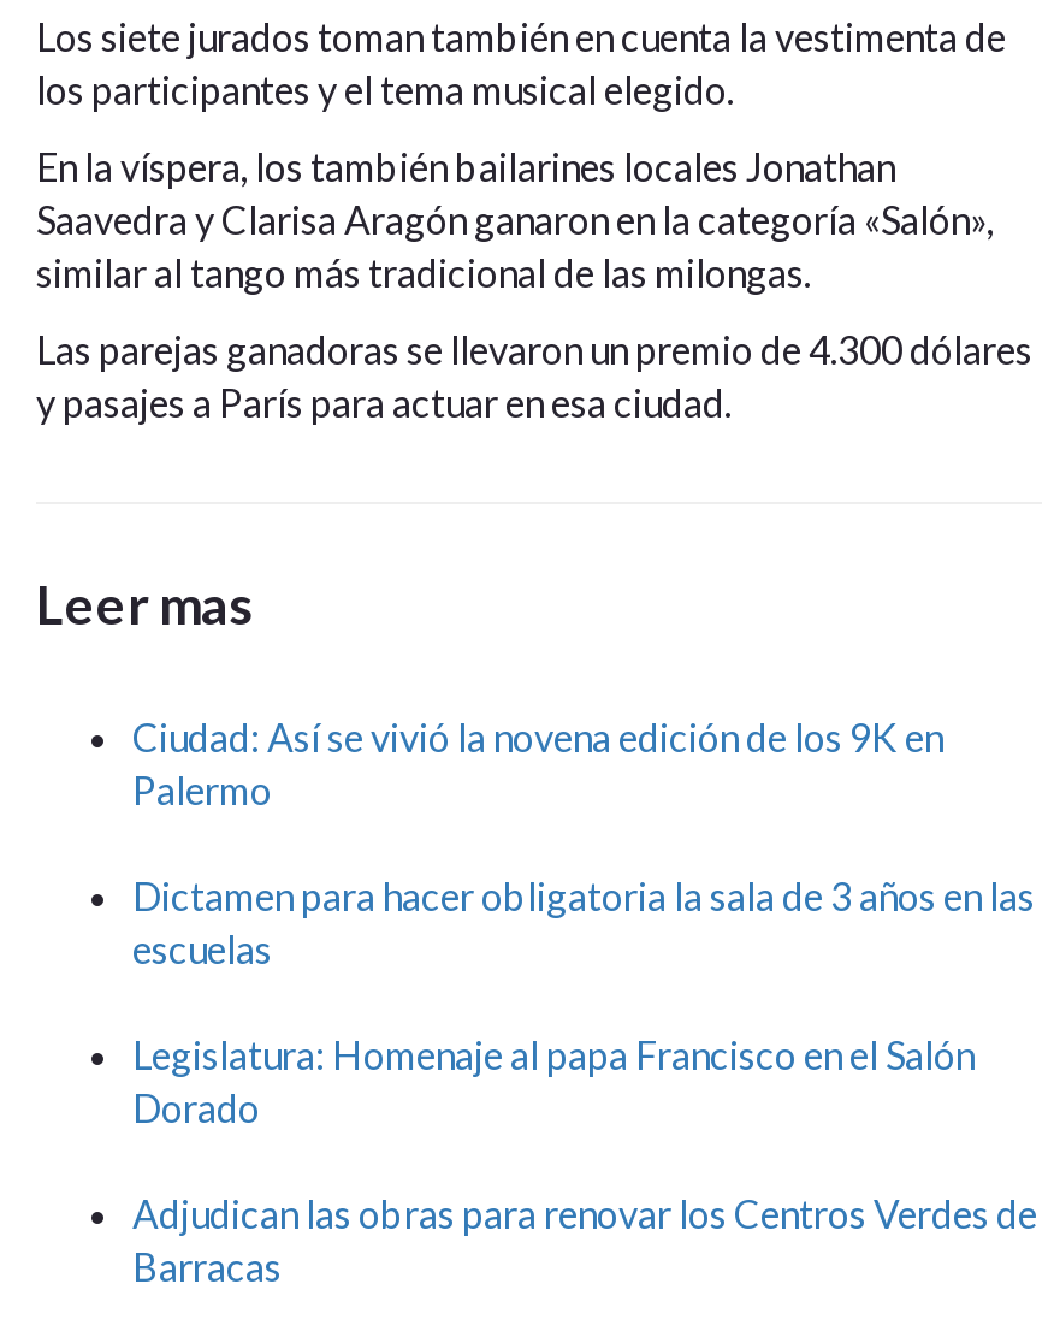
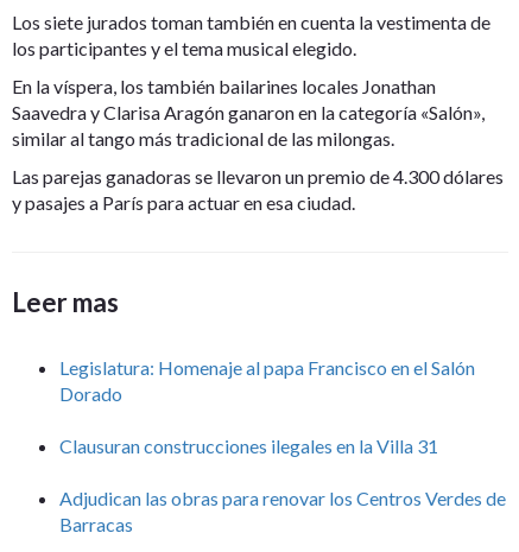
[132,713,1035,971] Ciudad: Así se vivió la novena edición de los 9K en | Palermo | Dictamen para hacer obligatoria la sala de 3 años en las | escuelas -> none
moved [132,1031,975,1130] -> [59,356,475,405]: Legislatura: Homenaje al papa Francisco en el Salón | Dorado
none -> [59,434,438,457] Clausuran construcciones ilegales en la Villa 31

